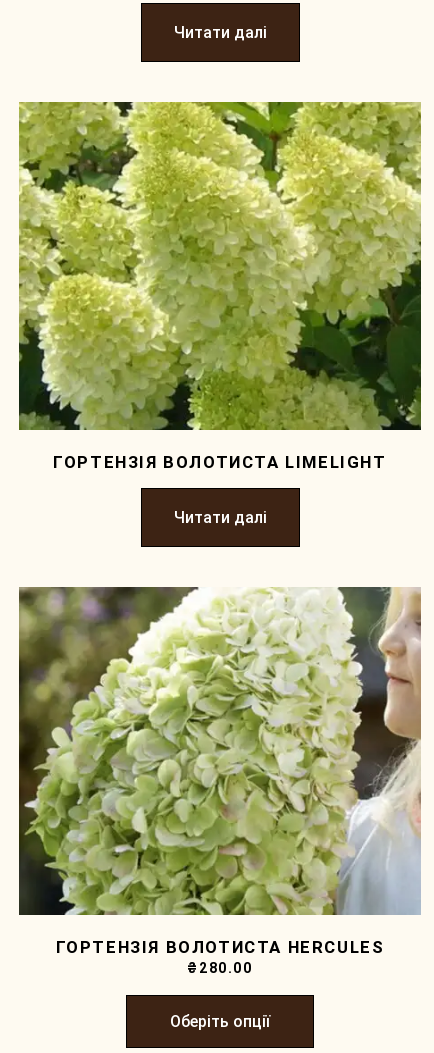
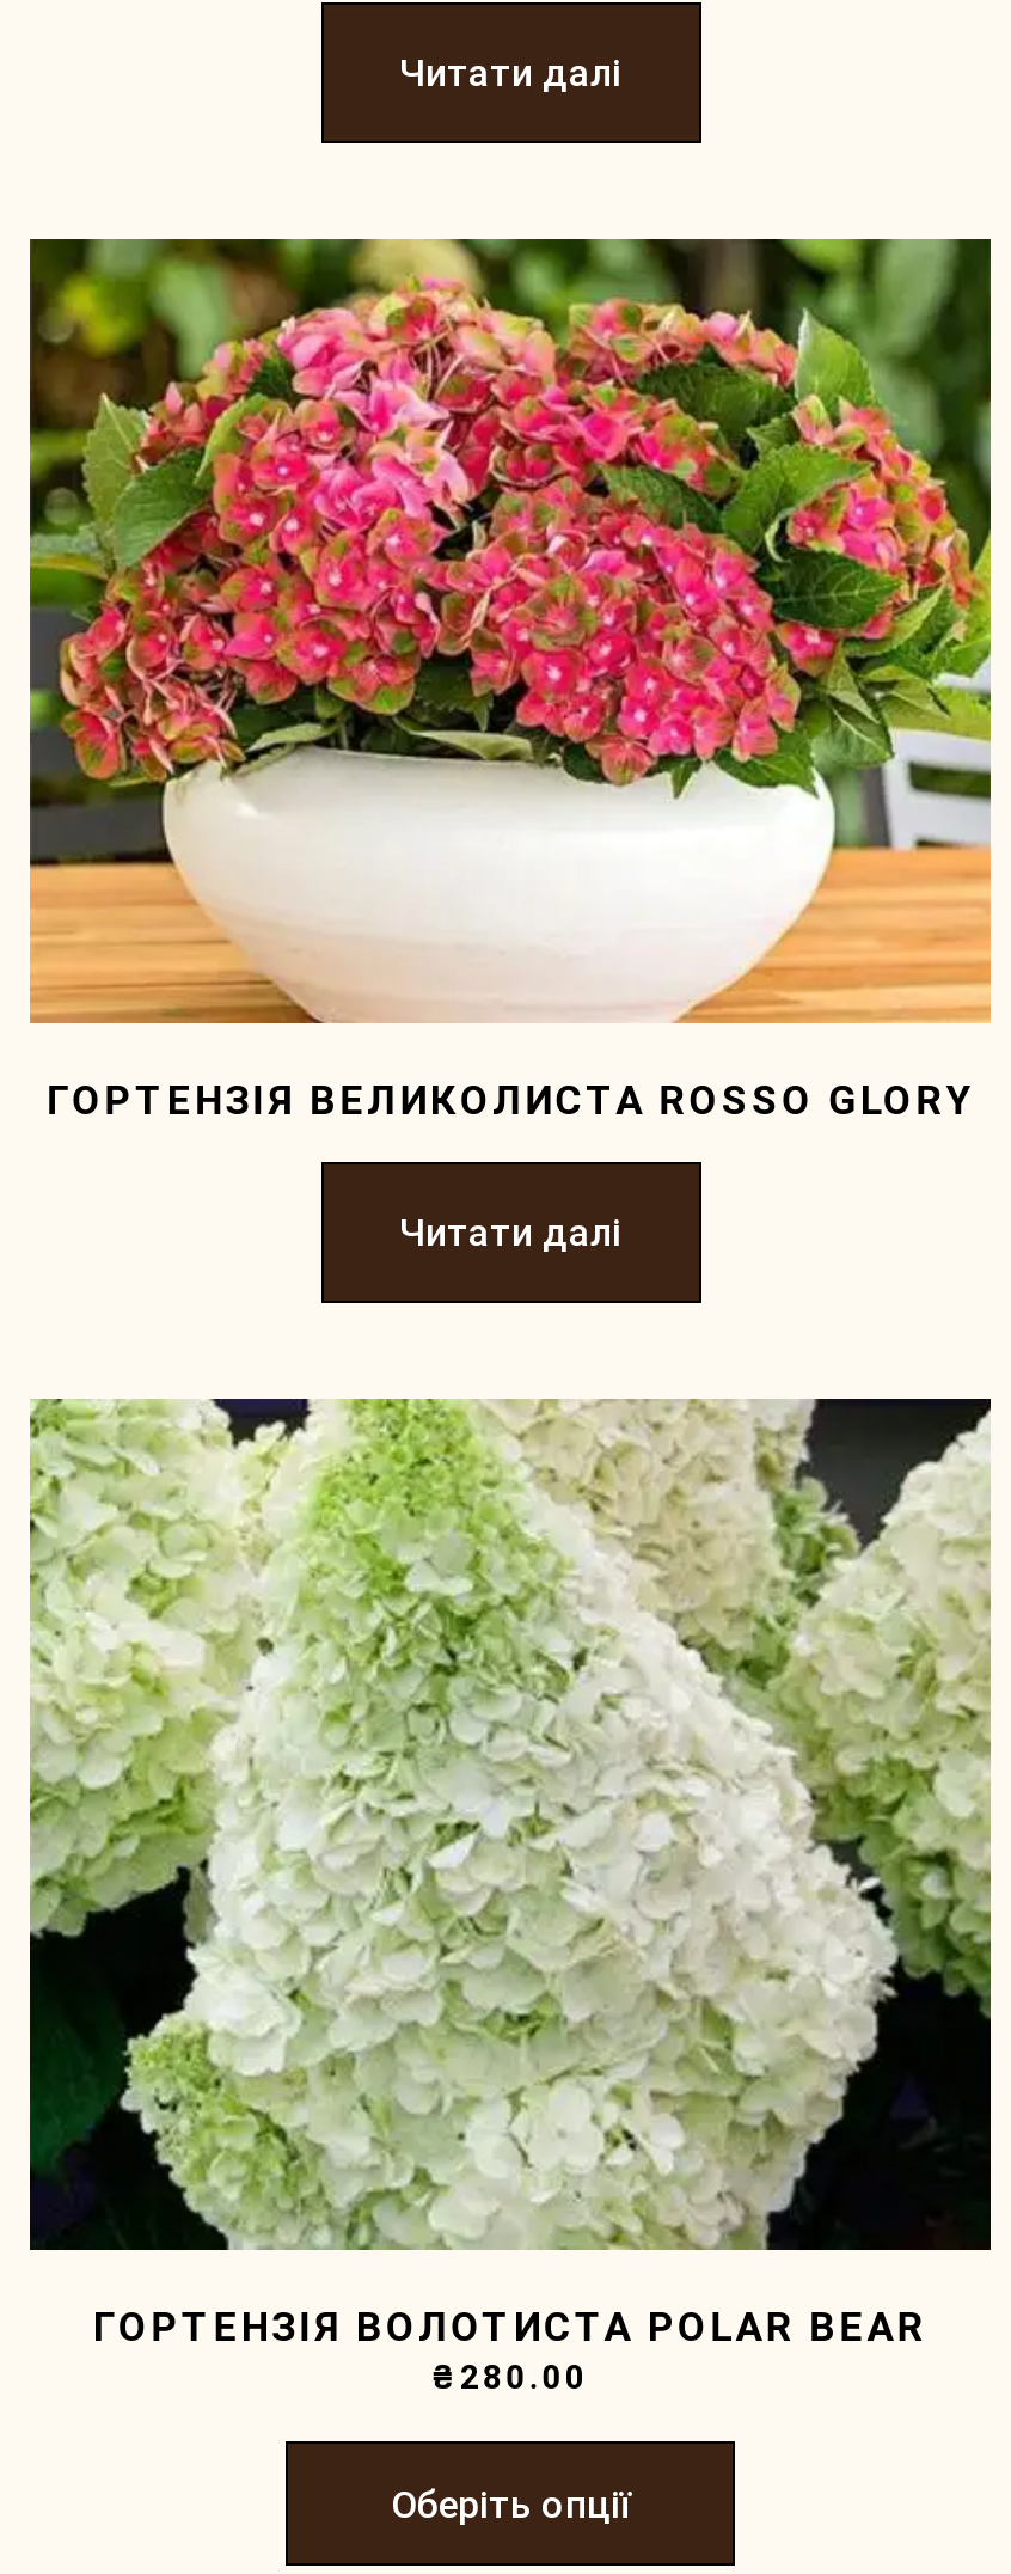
[18,101,422,472] [image] | ГОРТЕНЗІЯ ВОЛОТИСТА LIMELIGHT -> [27,237,993,1125] [image] | ГОРТЕНЗІЯ ВЕЛИКОЛИСТА ROSSO GLORY
[18,586,421,957] [image] | ГОРТЕНЗІЯ ВОЛОТИСТА HERCULES -> [30,1396,993,2350] [image] | ГОРТЕНЗІЯ ВОЛОТИСТА POLAR BEAR

